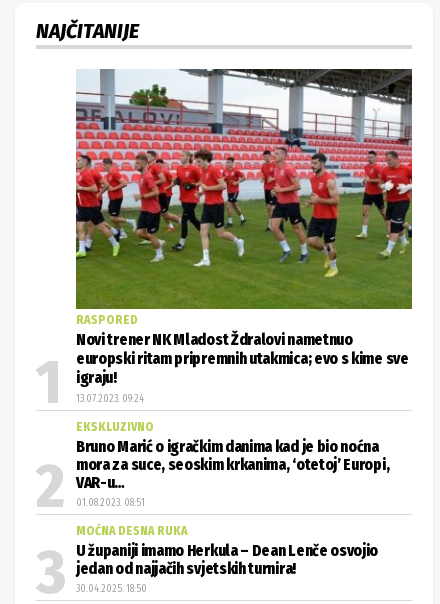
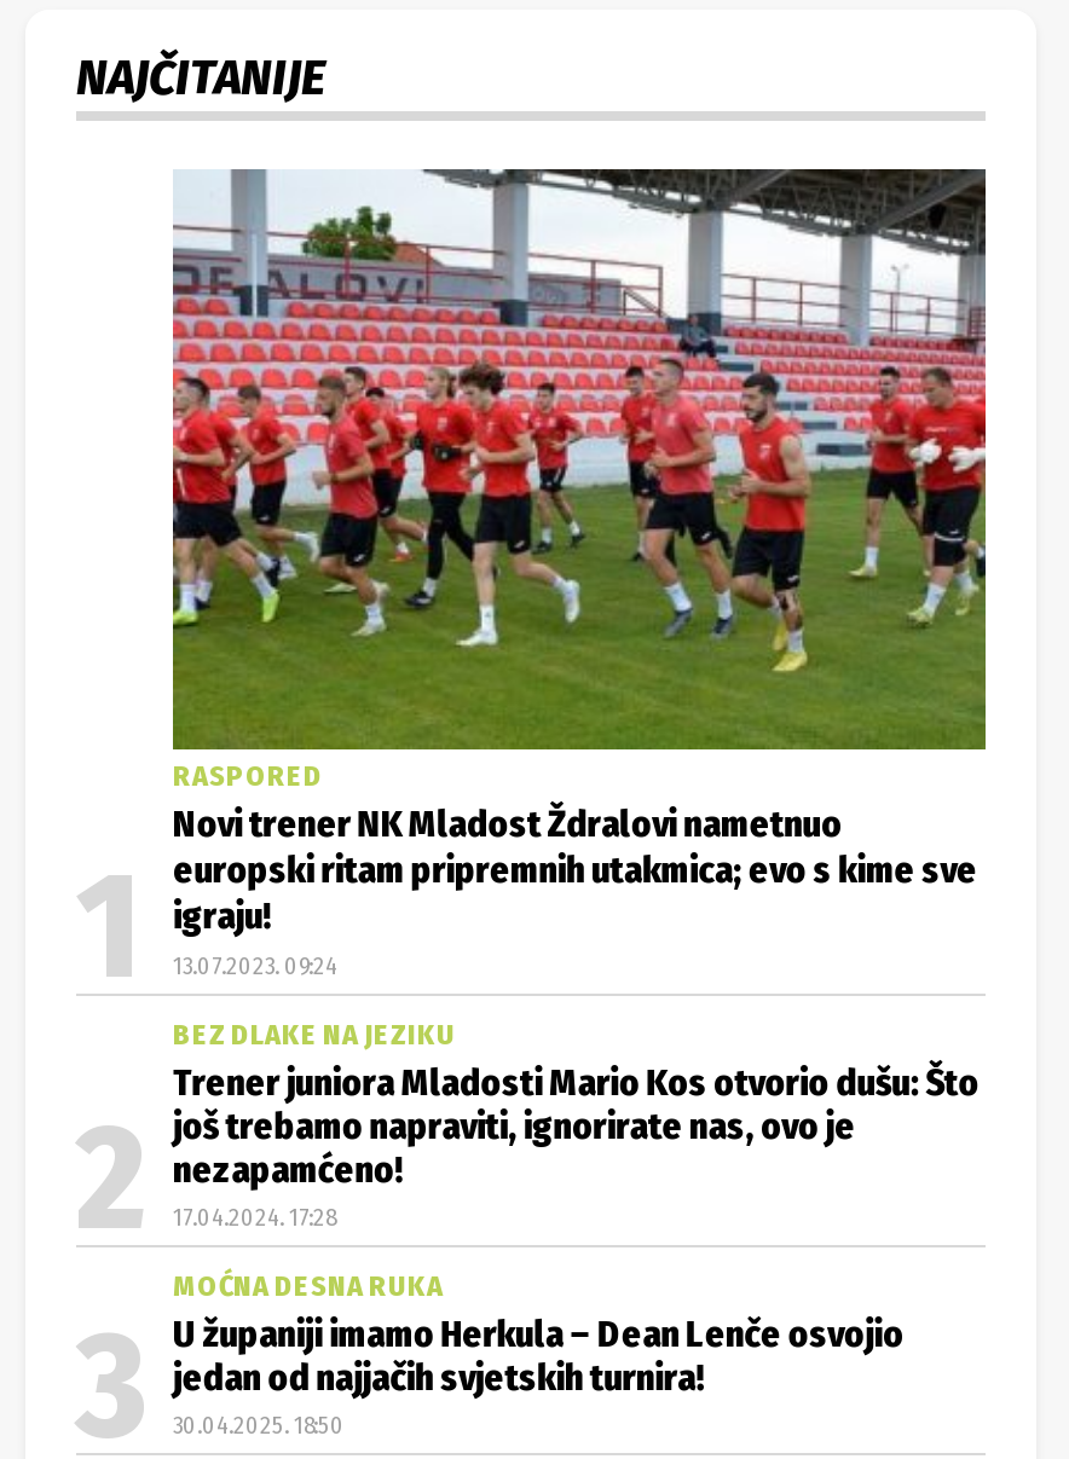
[76,420,389,509] EKSKLUZIVNO | Bruno Marić o igračkim danima kad je bio noćna | mora za suce, seoskim krkanima, ‘otetoj’ Europi, | VAR-u… | 01.08.2023. 08:51 -> [173,1017,979,1232] BEZ DLAKE NA JEZIKU | Trener juniora Mladosti Mario Kos otvorio dušu: Što | još trebamo napraviti, ignorirate nas, ovo je | nezapamćeno! | 17.04.2024. 17:28

